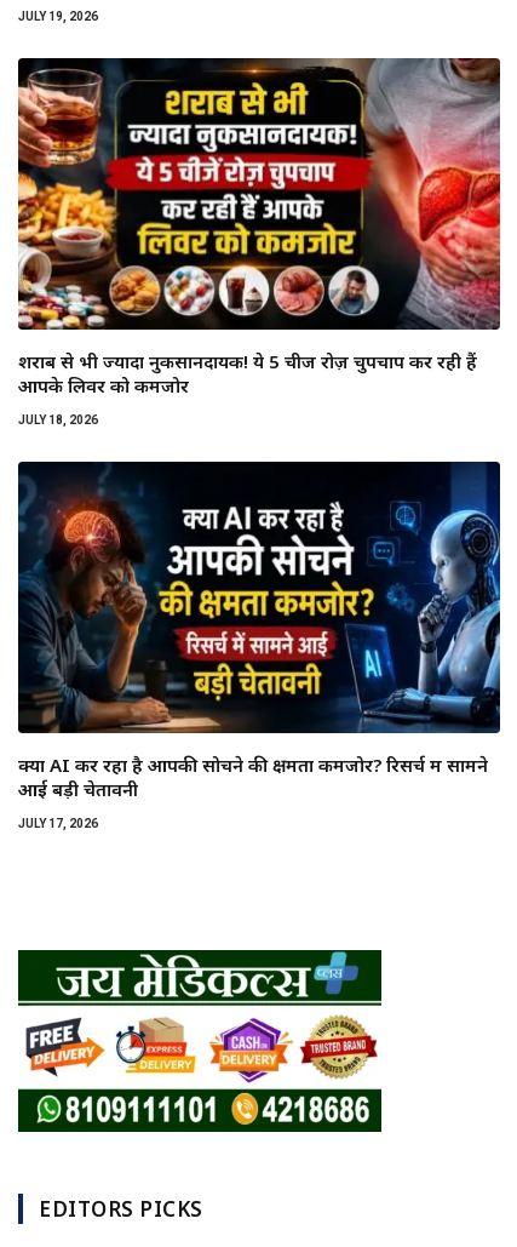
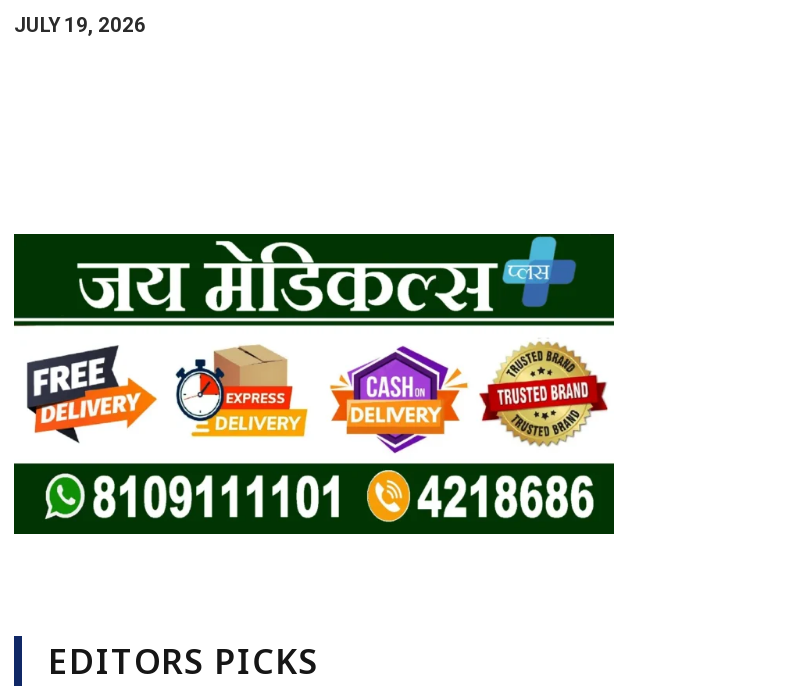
[17,57,501,427] [image] | शराब से भी ज्यादा नुकसानदायक! ये 5 चीजें रोज़ चुपचाप कर रही हैं | आपके लिवर को कमजोर | JULY 18, 2026 -> none
[17,461,501,830] [image] | क्या AI कर रहा है आपकी सोचने की क्षमता कमजोर? रिसर्च में सामने | आई बड़ी चेतावनी | JULY 17, 2026 -> none

